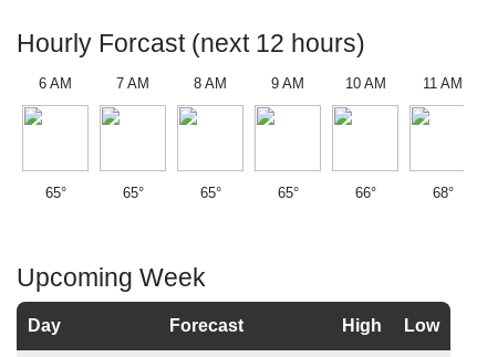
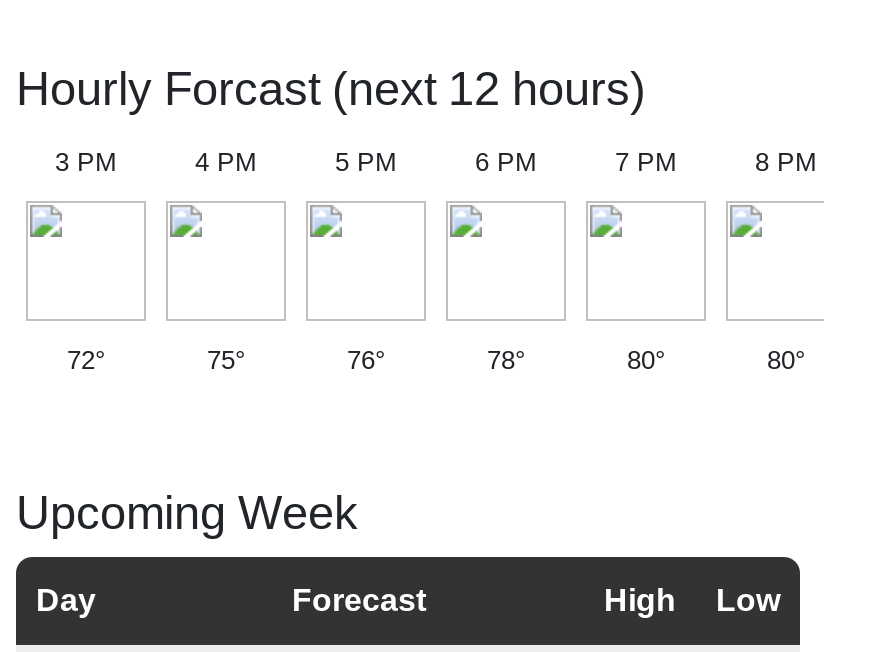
[39,75,463,92] 6 AM | 7 AM | 8 AM | 9 AM | 10 AM | 11 AM -> [55,147,817,177] 3 PM | 4 PM | 5 PM | 6 PM | 7 PM | 8 PM
[45,185,453,201] 65° | 65° | 65° | 65° | 66° | 68° -> [67,345,805,375] 72° | 75° | 76° | 78° | 80° | 80°

